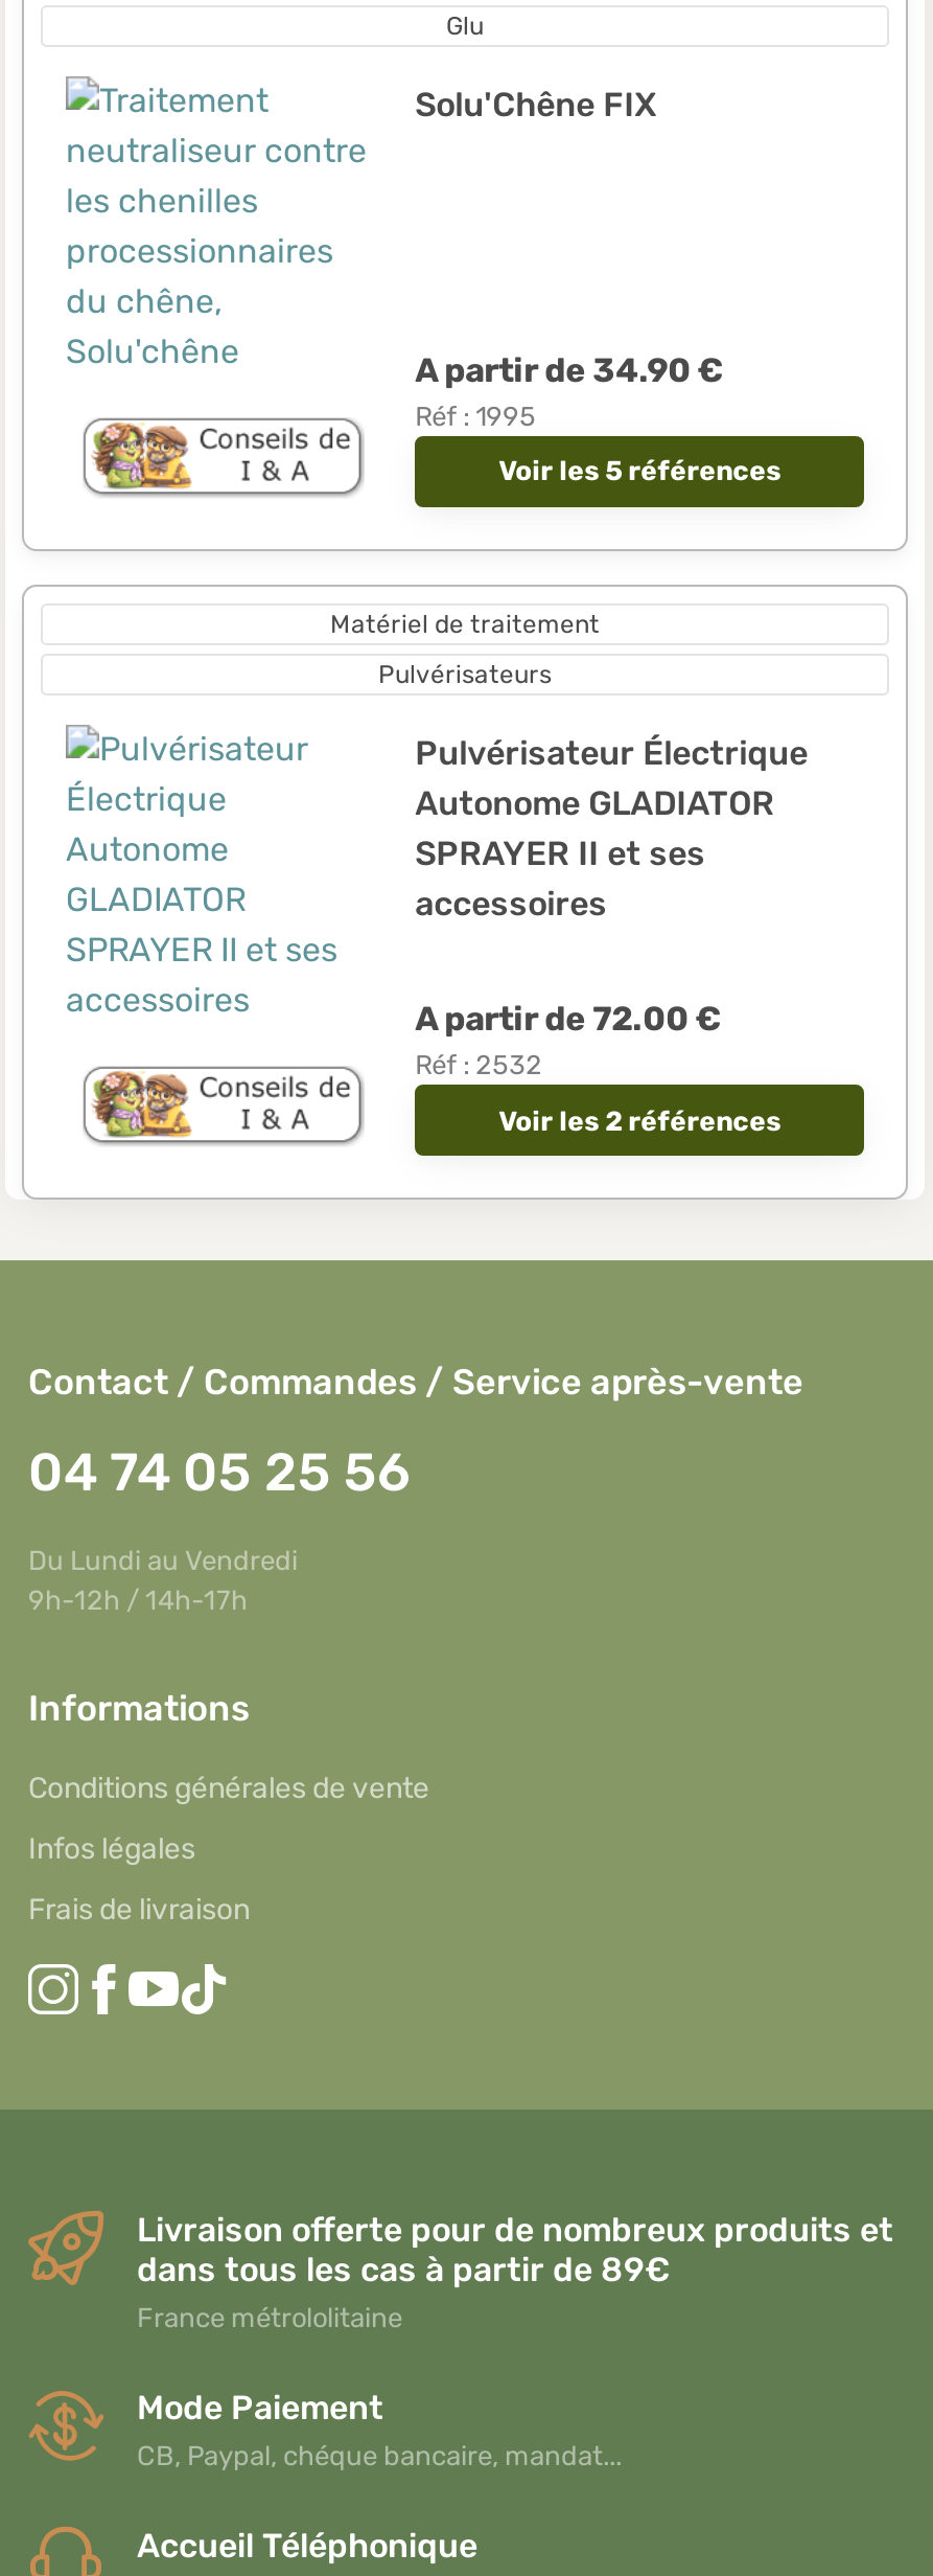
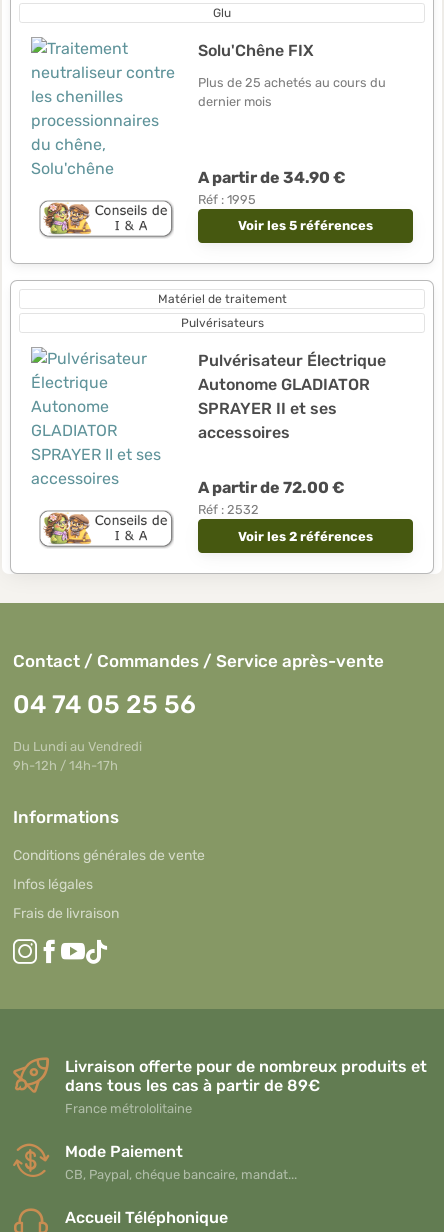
none -> [198,75,386,109] Plus de 25 achetés au cours du | dernier mois

